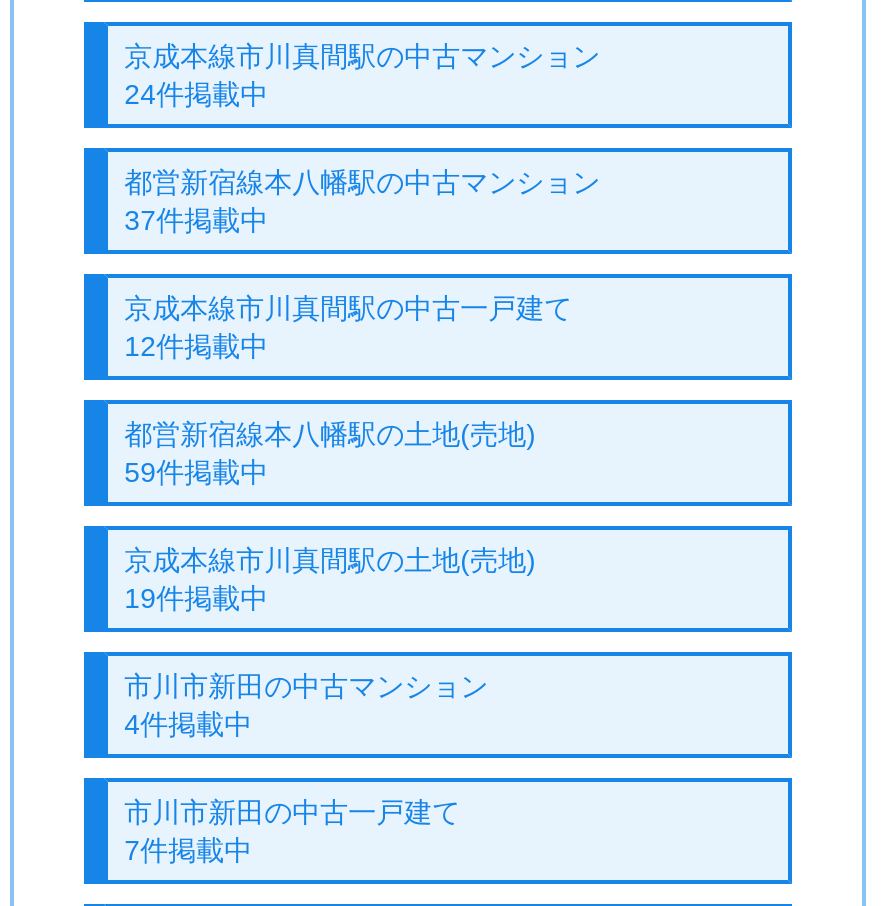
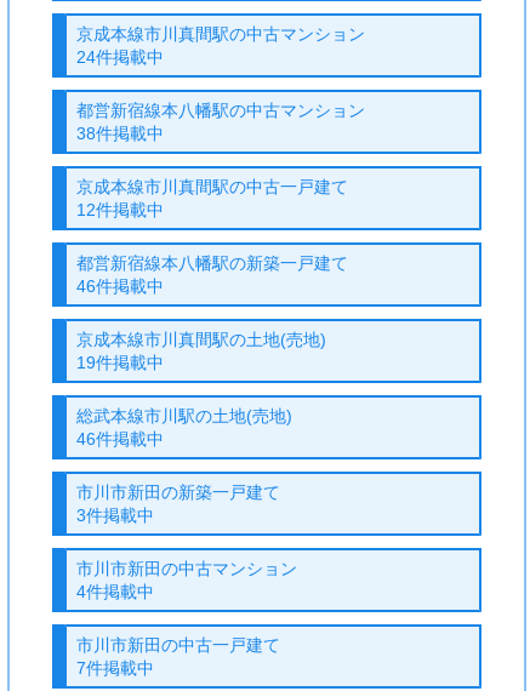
[125,203,269,235] 37件掲載中 -> [77,123,164,142] 38件掲載中
[125,417,537,449] 都営新宿線本八幡駅の土地(売地) -> [77,253,349,272] 都営新宿線本八幡駅の新築一戸建て
[125,455,269,487] 59件掲載中 -> [77,276,164,295] 46件掲載中
none -> [77,406,293,524] 総武本線市川駅の土地(売地) | 46件掲載中 | 市川市新田の新築一戸建て | 3件掲載中

